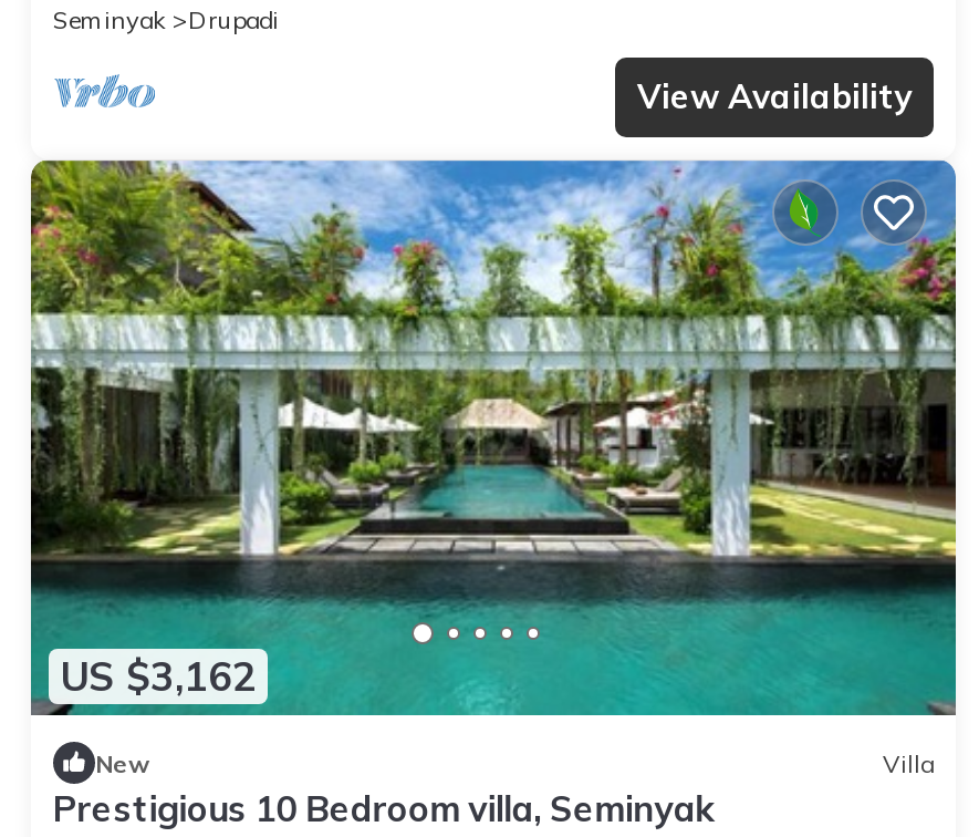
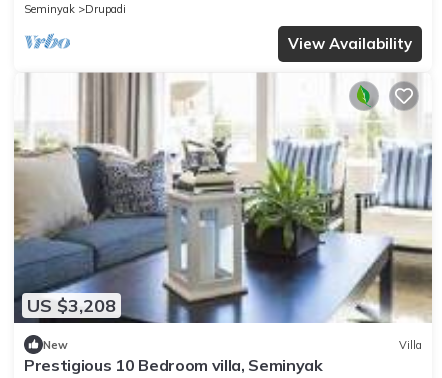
[29,157,958,717] [image] | US $3,162 -> [13,72,433,324] [image] | US $3,208

